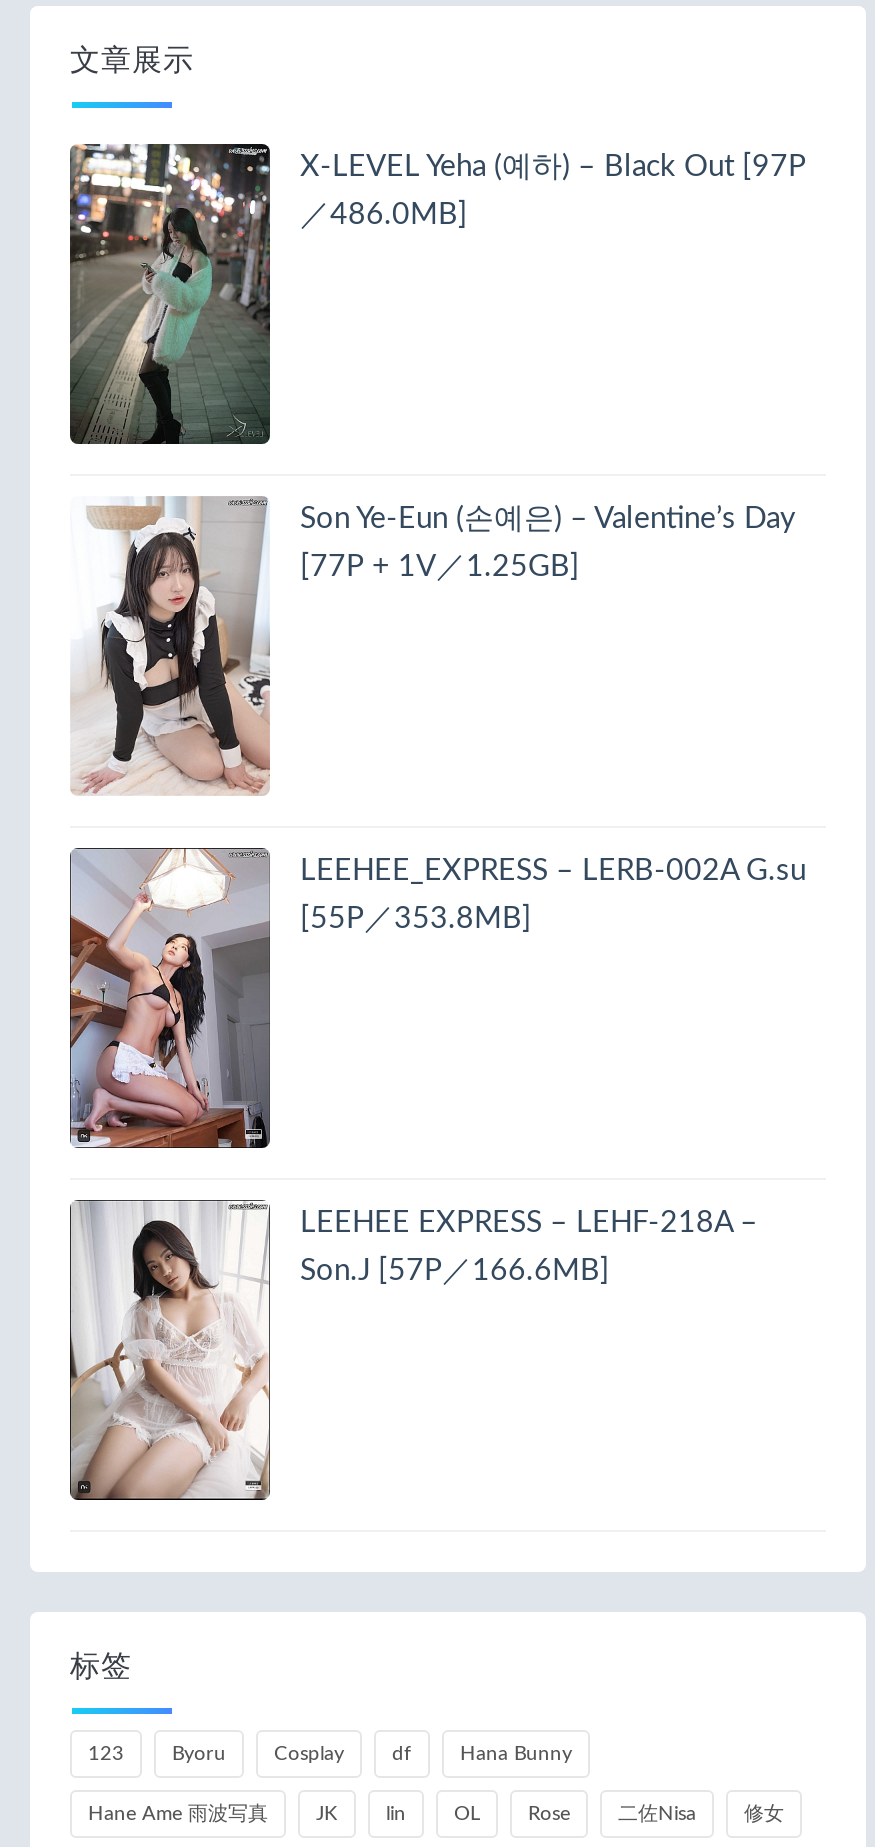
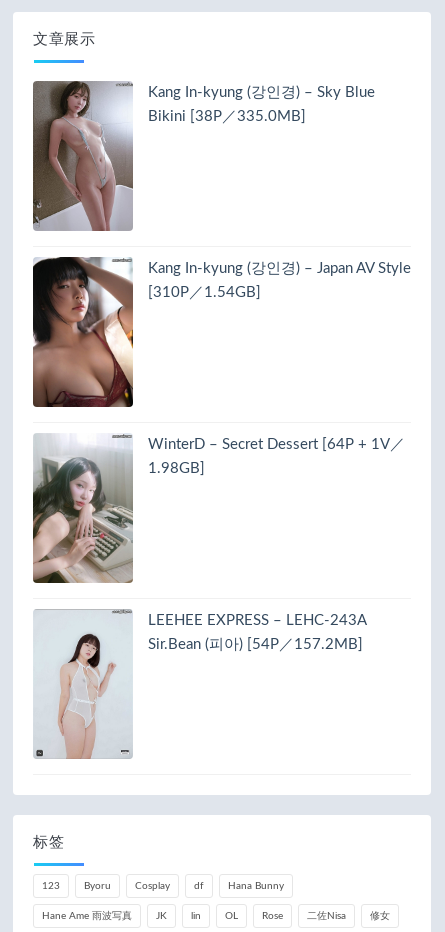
[70,142,806,446] [image] | X-LEVEL Yeha (예하) – Black Out [97P -> [33,81,375,232] [image] | Kang In-kyung (강인경) – Sky Blue
[300,201,468,231] ／486.0MB] -> [148,109,306,124] Bikini [38P／335.0MB]
[70,496,796,796] [image] | Son Ye-Eun (손예은) – Valentine’s Day -> [32,256,411,408] [image] | Kang In-kyung (강인경) – Japan AV Style
[300,553,580,583] [77P + 1V／1.25GB] -> [148,285,261,300] [310P／1.54GB]
[68,846,806,1150] [image] | LEEHEE_EXPRESS – LERB-002A G.su -> [32,433,405,584] [image] | WinterD – Secret Dessert [64P + 1V／
[300,905,532,935] [55P／353.8MB] -> [148,461,205,476] 1.98GB]
[68,1200,758,1502] [image] | LEEHEE EXPRESS – LEHF-218A – -> [33,610,366,759] [image] | LEEHEE EXPRESS – LEHC-243A
[300,1257,610,1287] Son.J [57P／166.6MB] -> [148,637,363,652] Sir.Bean (피아) [54P／157.2MB]

